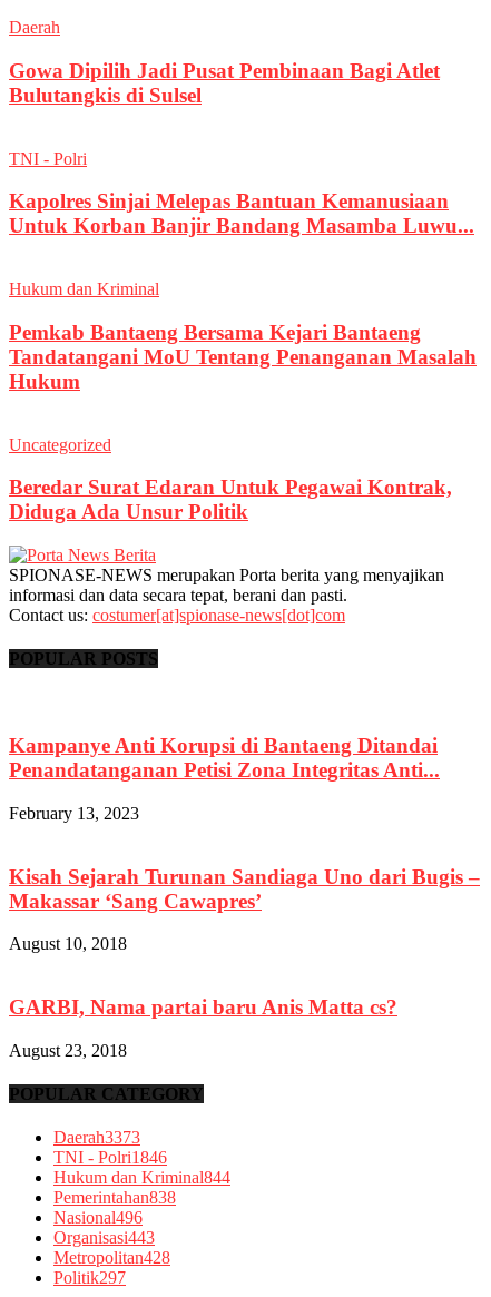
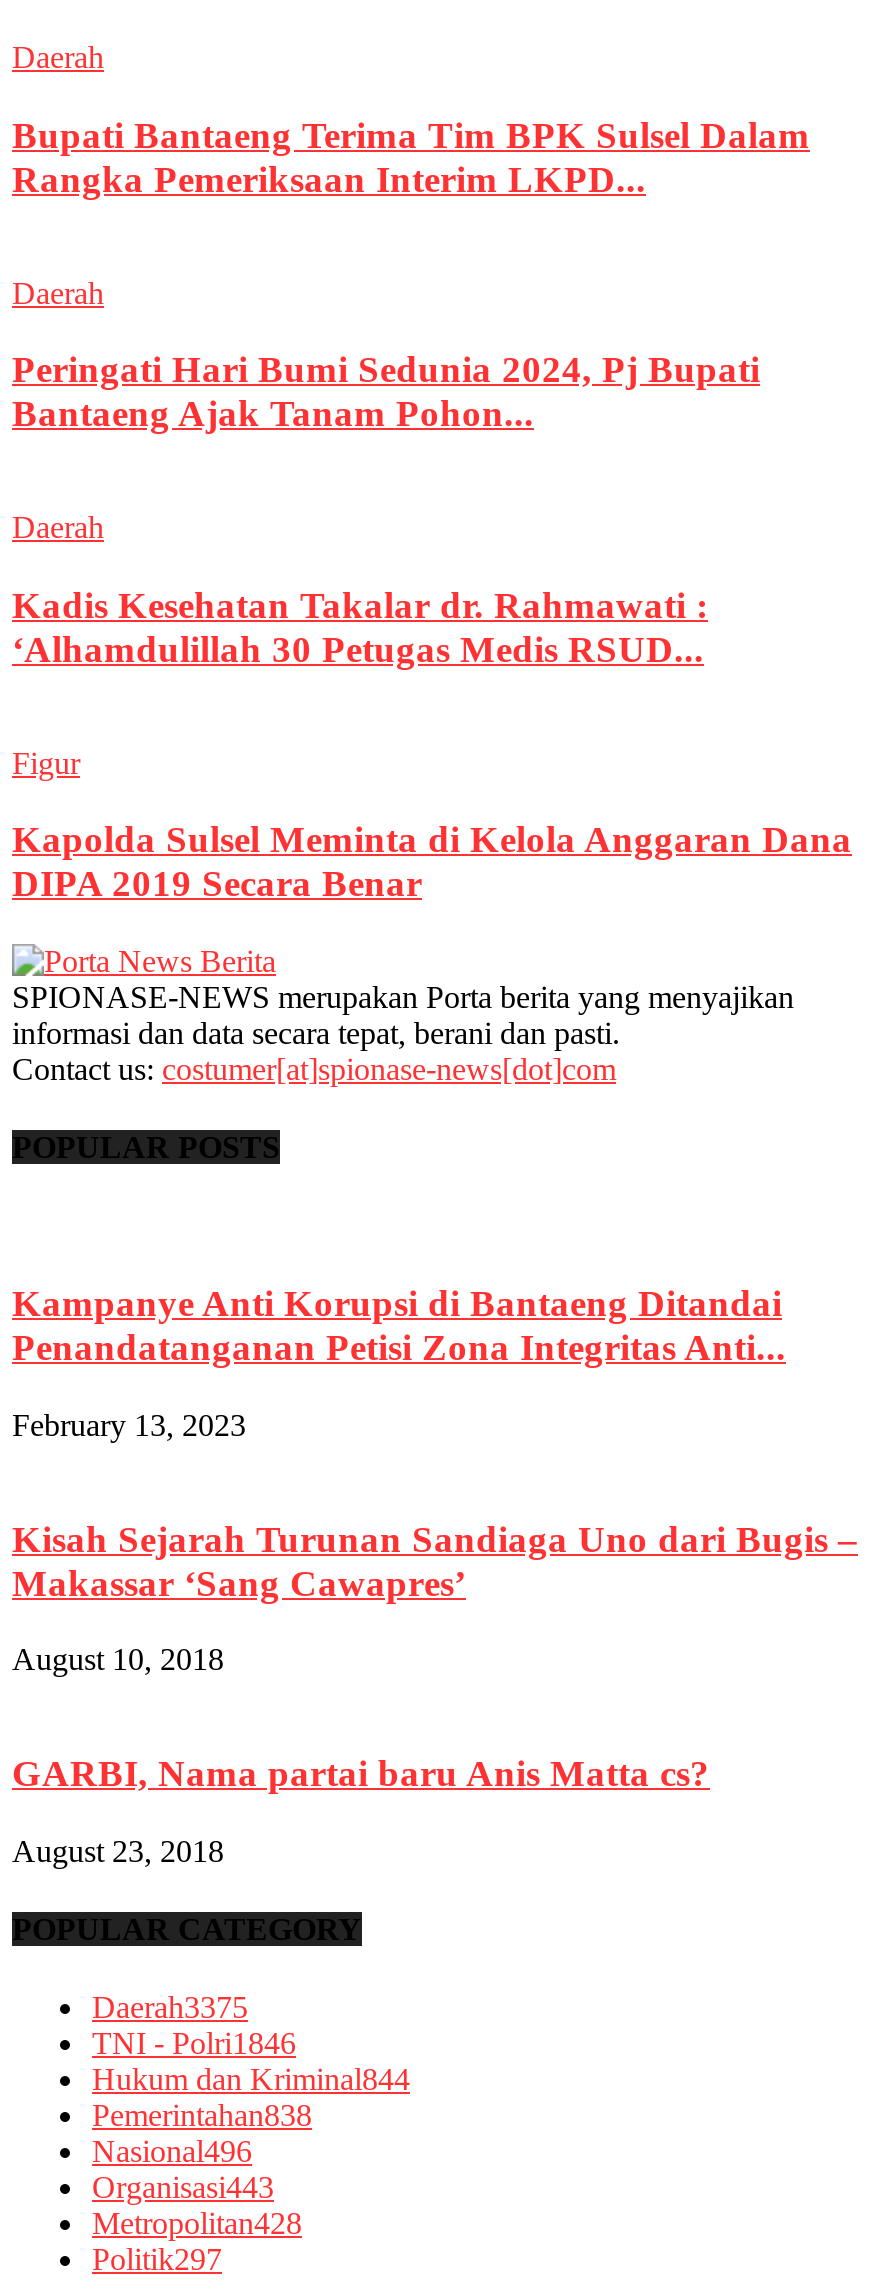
[9,59,440,107] Gowa Dipilih Jadi Pusat Pembinaan Bagi Atlet | Bulutangkis di Sulsel -> [12,114,810,200] Bupati Bantaeng Terima Tim BPK Sulsel Dalam | Rangka Pemeriksaan Interim LKPD...
[9,149,87,168] TNI - Polri -> [12,275,104,309] Daerah
[9,190,474,237] Kapolres Sinjai Melepas Bantuan Kemanusiaan | Untuk Korban Banjir Bandang Masamba Luwu... -> [12,349,760,435] Peringati Hari Bumi Sedunia 2024, Pj Bupati | Bantaeng Ajak Tanam Pohon...
[9,280,159,298] Hukum dan Kriminal -> [12,510,104,544] Daerah
[9,320,477,393] Pemkab Bantaeng Bersama Kejari Bantaeng | Tandatangani MoU Tentang Penanganan Masalah | Hukum -> [12,584,708,670] Kadis Kesehatan Takalar dr. Rahmawati : | ‘Alhamdulillah 30 Petugas Medis RSUD...
[9,435,111,454] Uncategorized -> [12,745,80,779] Figur
[9,476,452,523] Beredar Surat Edaran Untuk Pegawai Kontrak, | Diduga Ada Unsur Politik -> [12,818,852,904] Kapolda Sulsel Meminta di Kelola Anggaran Dana | DIPA 2019 Secara Benar
[53,1128,140,1147] Daerah3373 -> [92,1991,248,2025] Daerah3375

